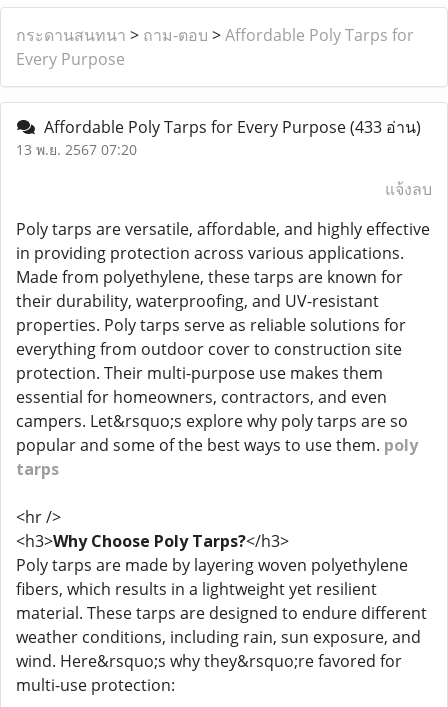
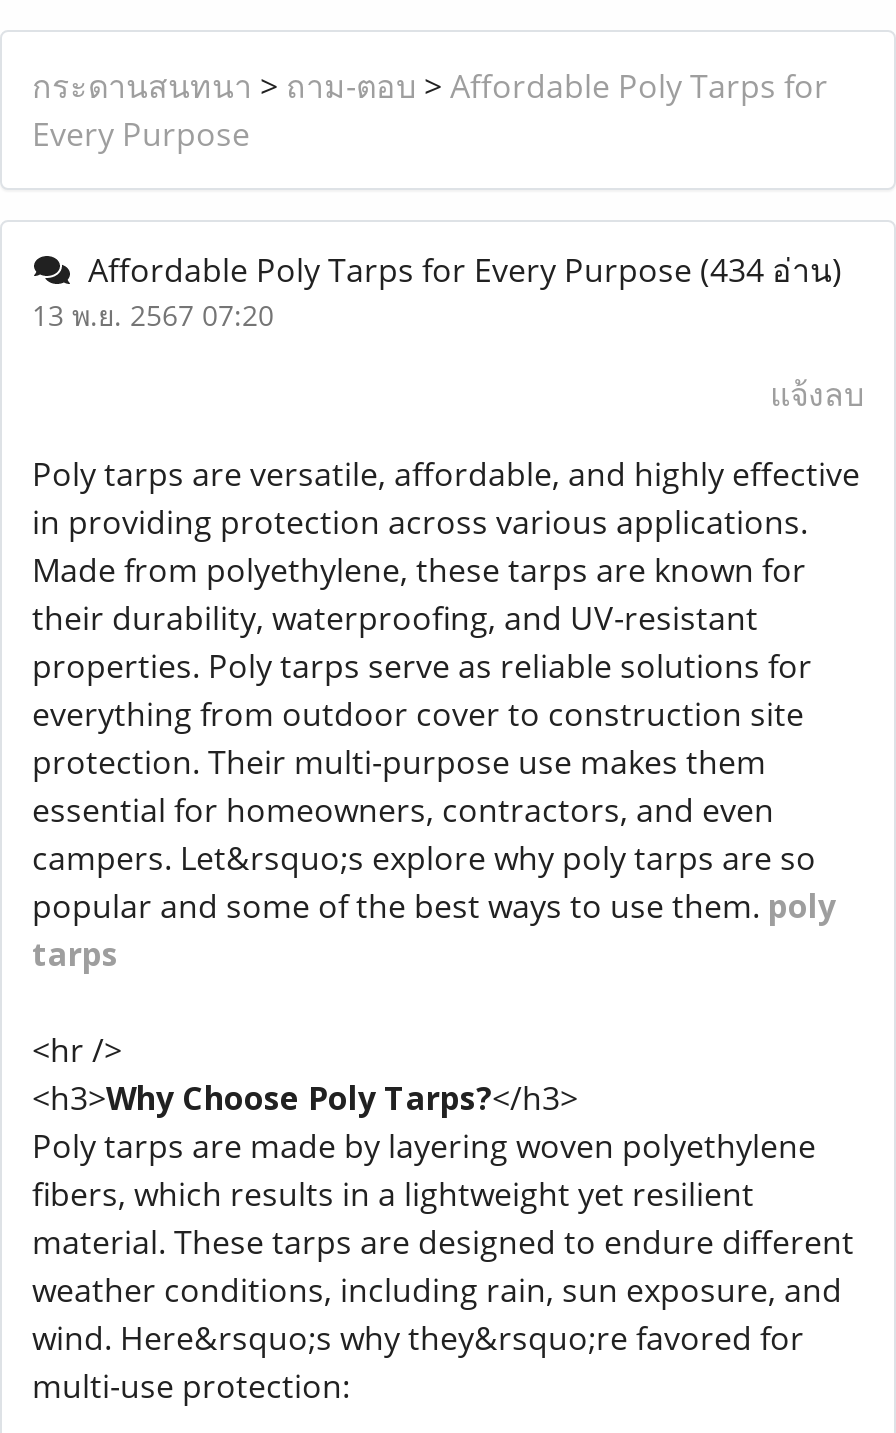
[36,116,421,138] Affordable Poly Tarps for Every Purpose (433 อ่าน) -> [72,248,842,292] Affordable Poly Tarps for Every Purpose (434 อ่าน)

